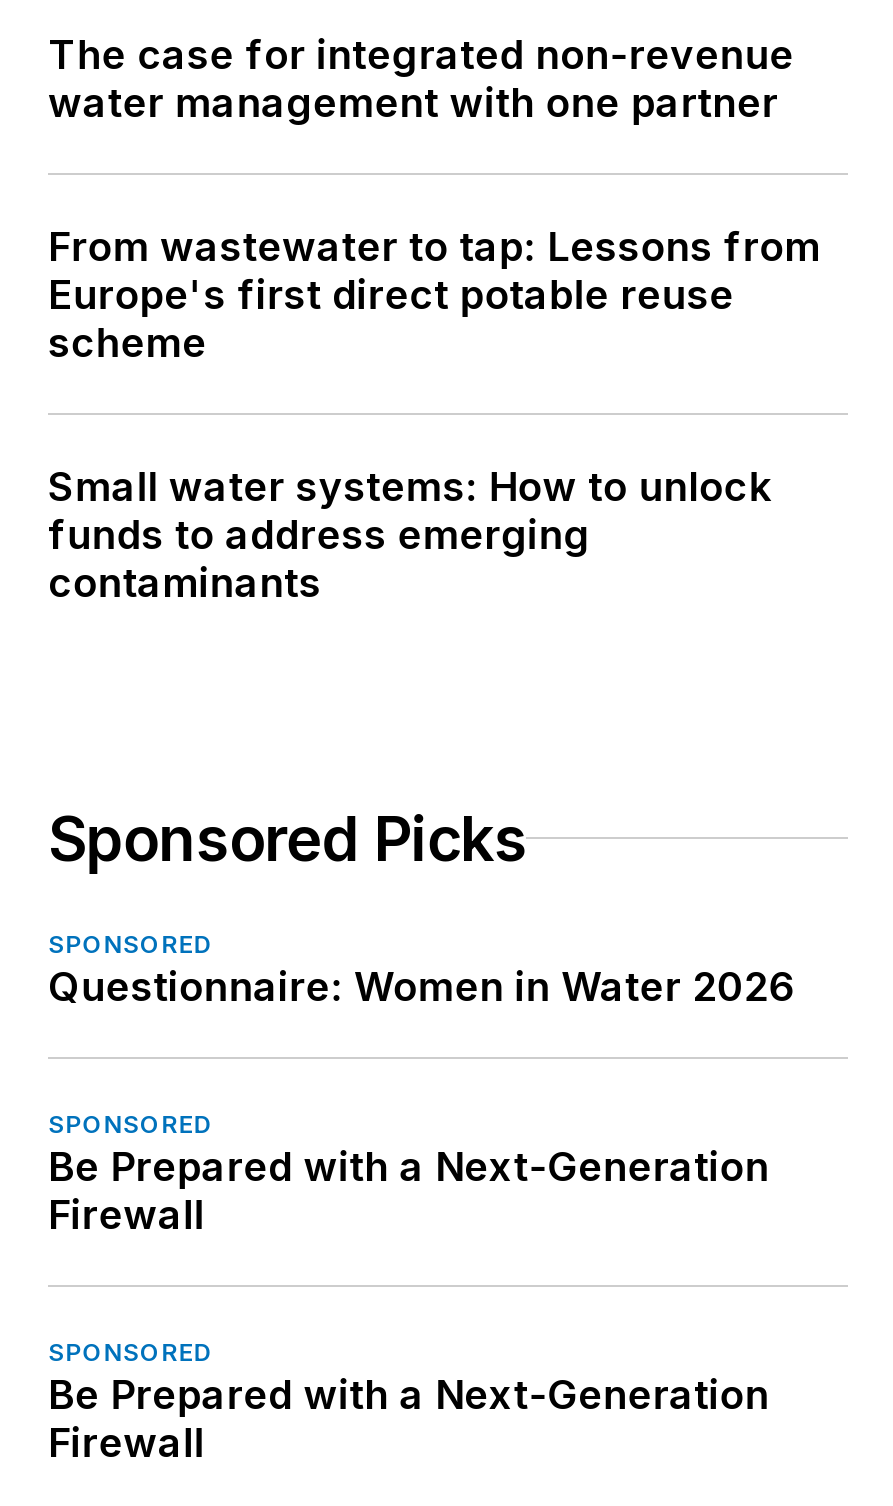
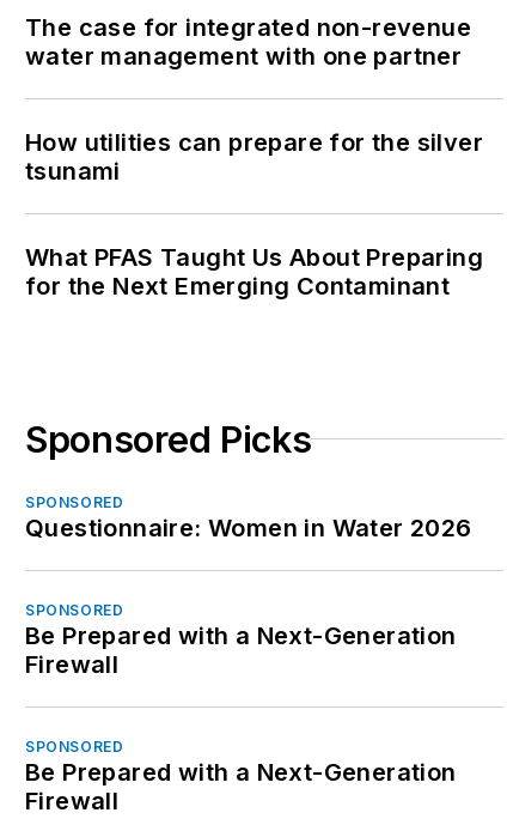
[48,222,821,366] From wastewater to tap: Lessons from | Europe's first direct potable reuse | scheme -> [25,128,483,185] How utilities can prepare for the silver | tsunami
[48,462,771,606] Small water systems: How to unlock | funds to address emerging | contaminants -> [25,242,483,300] What PFAS Taught Us About Preparing | for the Next Emerging Contaminant

